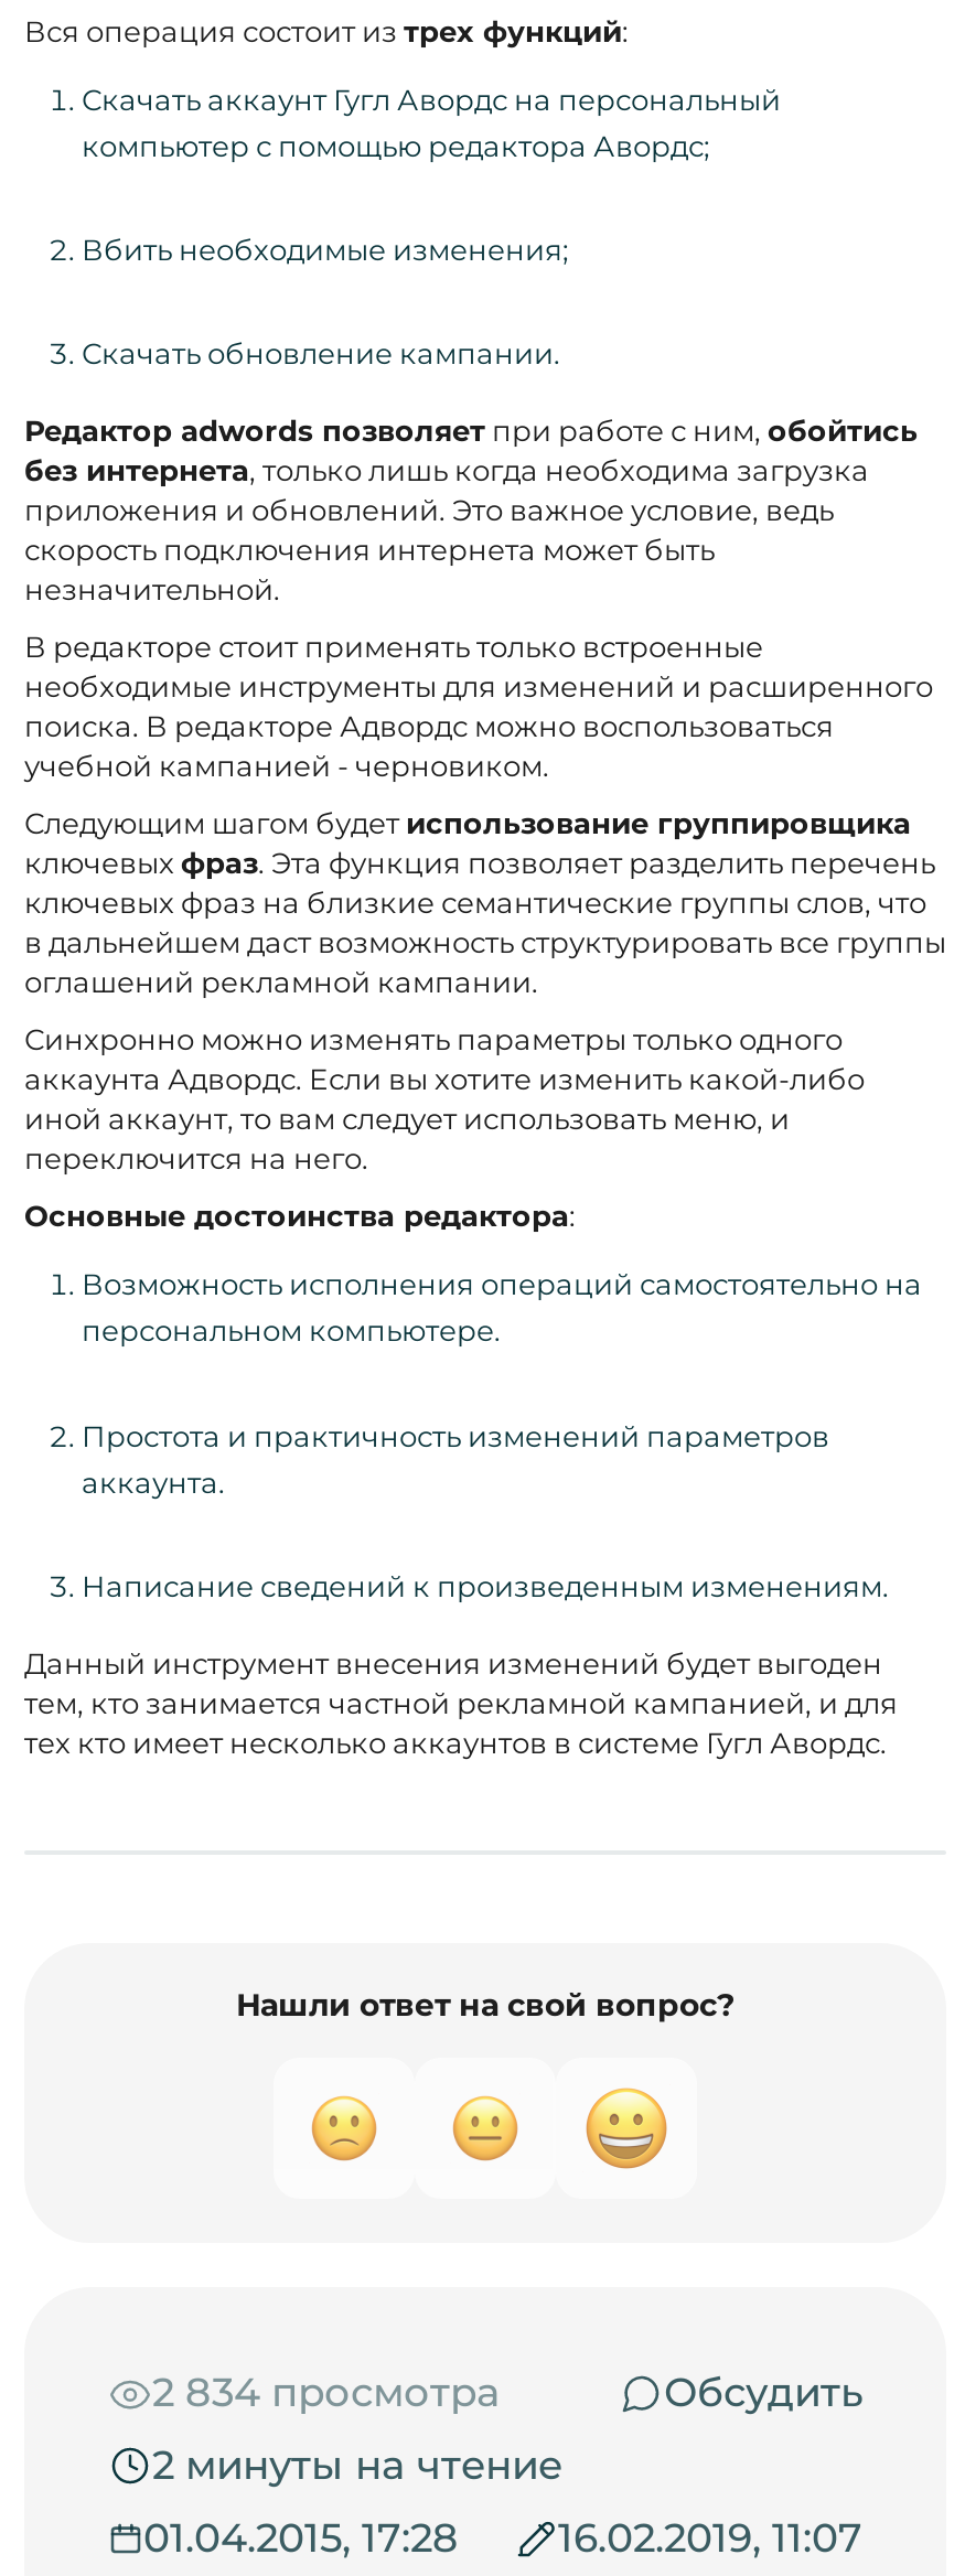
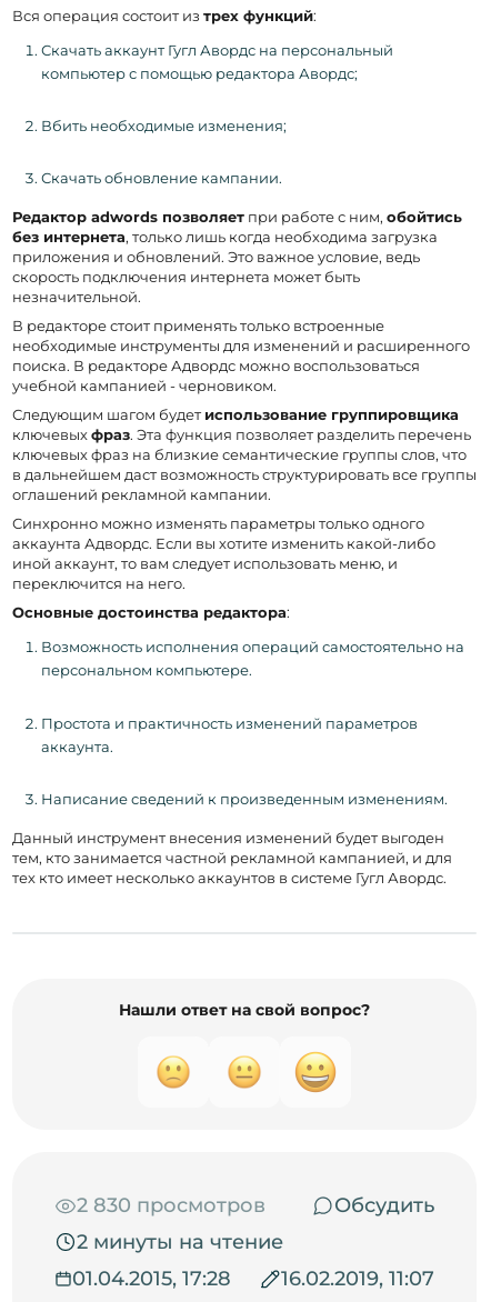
[152,2368,501,2417] 2 834 просмотра -> [77,1193,265,1217] 2 830 просмотров

